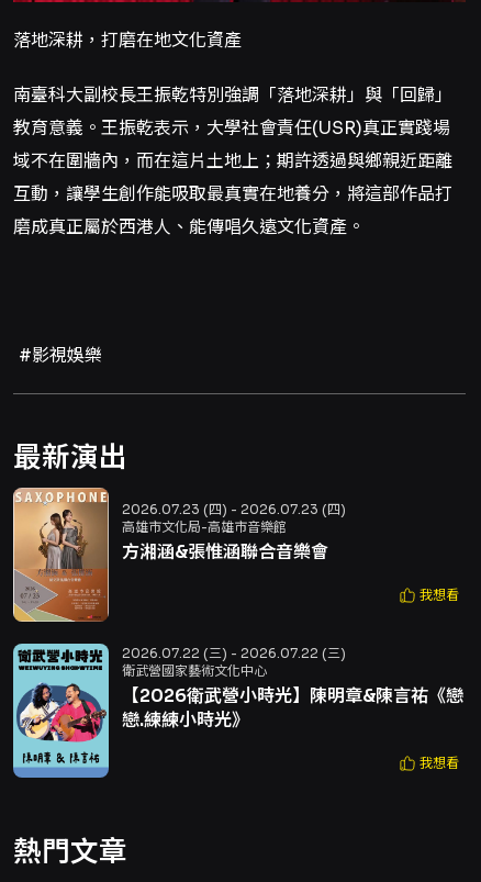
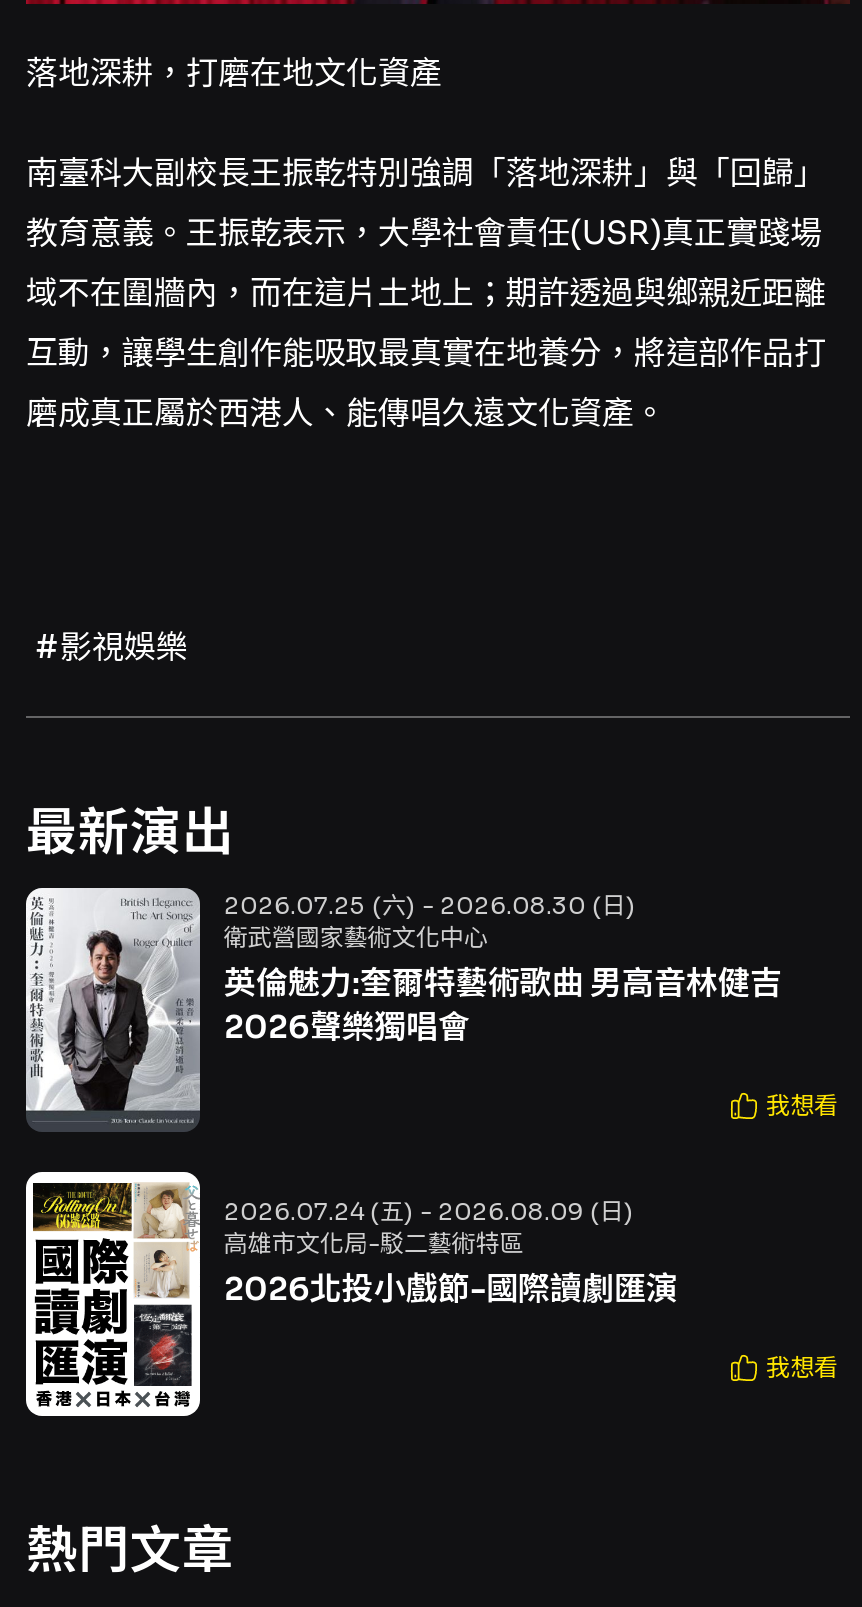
[12,488,346,623] [image] | 2026.07.23 (四) - 2026.07.23 (四) | 高雄市文化局-高雄市音樂館 | 方湘涵&張惟涵聯合音樂會 -> [26,888,782,1132] [image] | 2026.07.25 (六) - 2026.08.30 (日) | 英倫魅力:奎爾特藝術歌曲 男高音林健吉 | 2026聲樂獨唱會
[12,643,463,779] [image] | 2026.07.22 (三) - 2026.07.22 (三) | 【2026衛武營小時光】陳明章&陳言祐《戀 | 戀.練練小時光》 -> [24,1170,678,1418] [image] | 2026.07.24 (五) - 2026.08.09 (日) | 高雄市文化局-駁二藝術特區 | 2026北投小戲節-國際讀劇匯演
moved [122,662,267,679] -> [224,922,488,952]: 衛武營國家藝術文化中心

